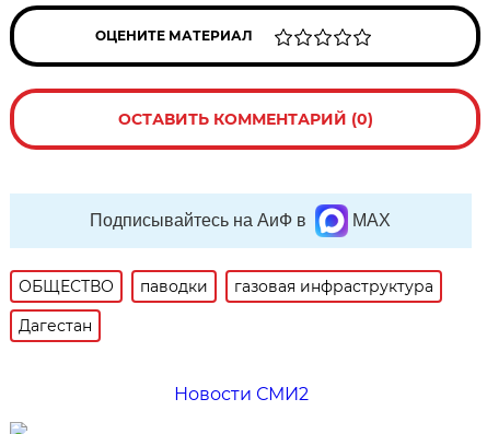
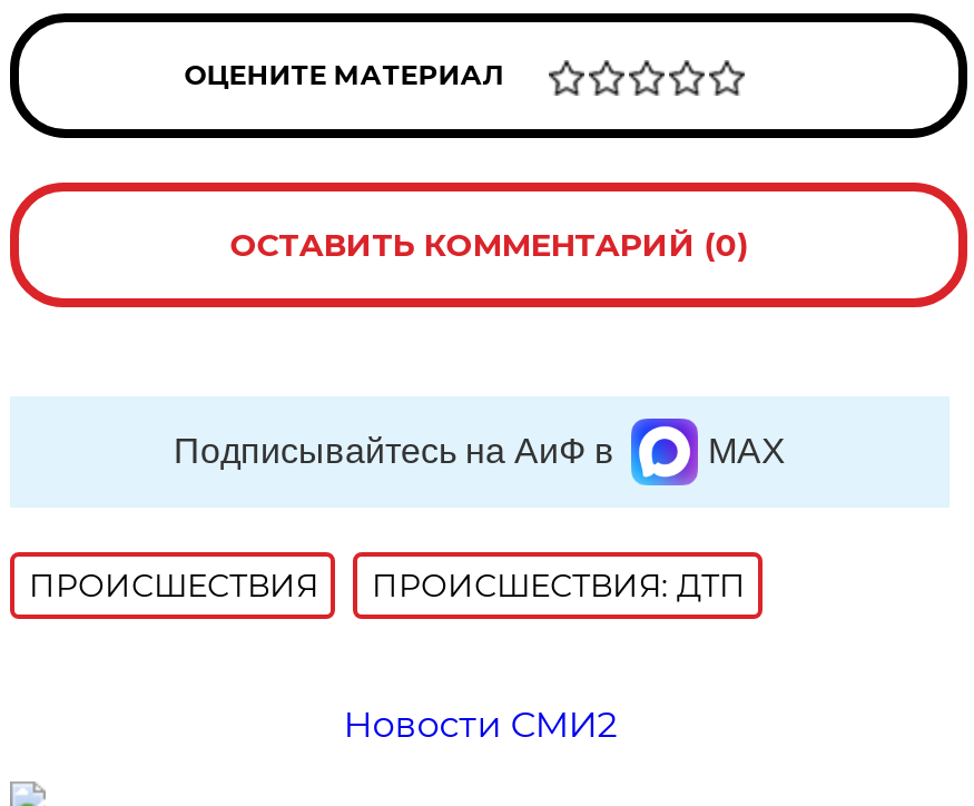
[19,276,434,336] ОБЩЕСТВО | паводки | газовая инфраструктура | Дагестан -> [29,565,746,605] ПРОИСШЕСТВИЯ | ПРОИСШЕСТВИЯ: ДТП

